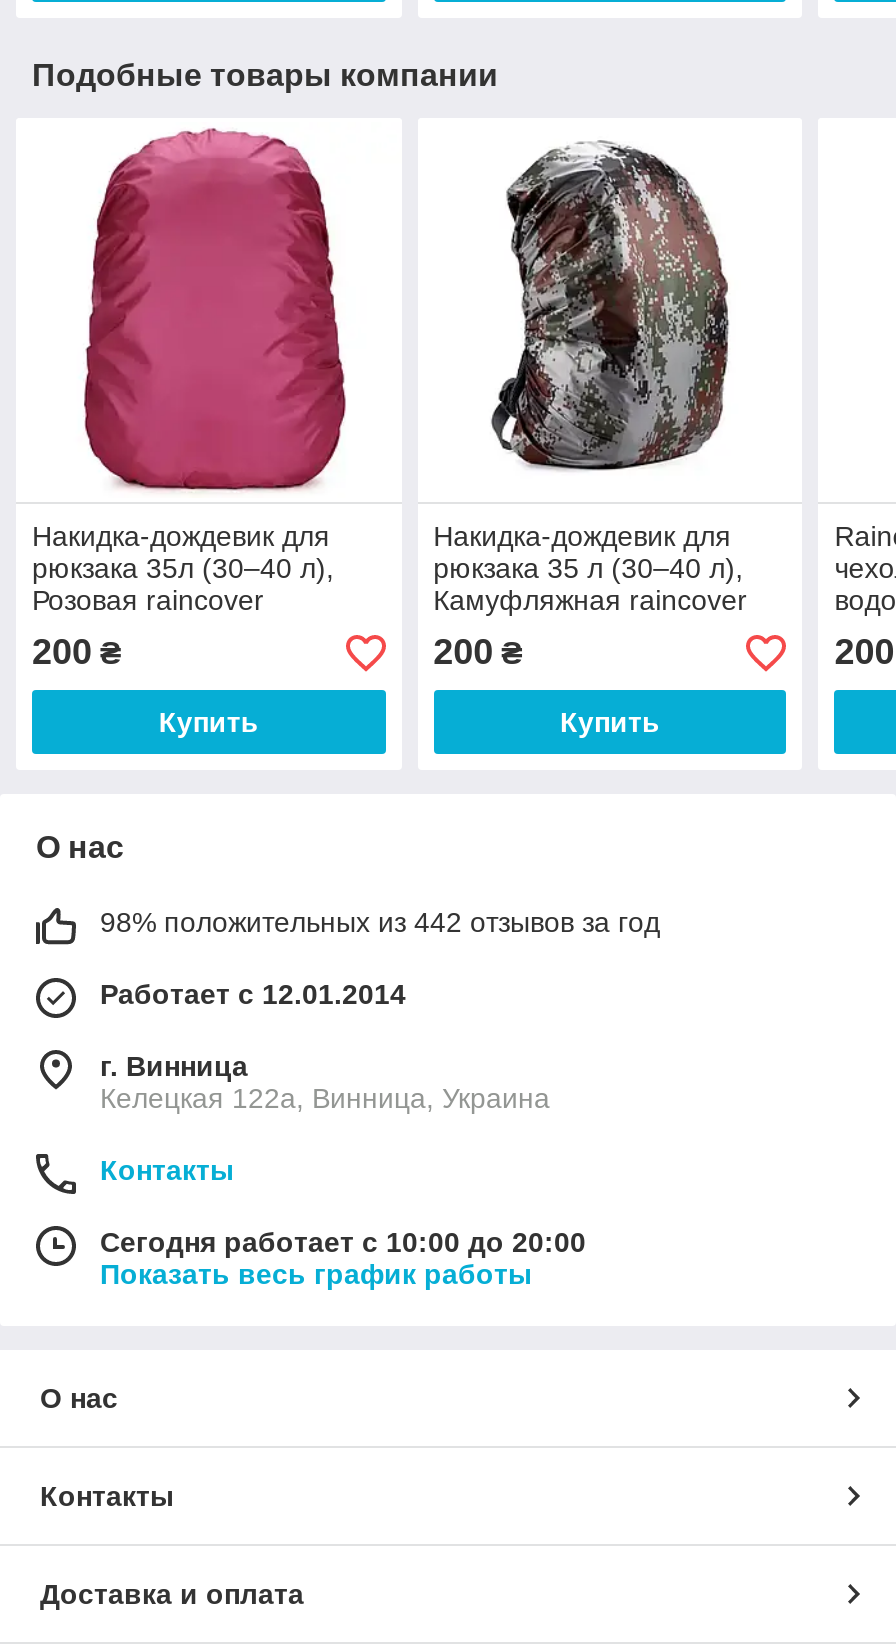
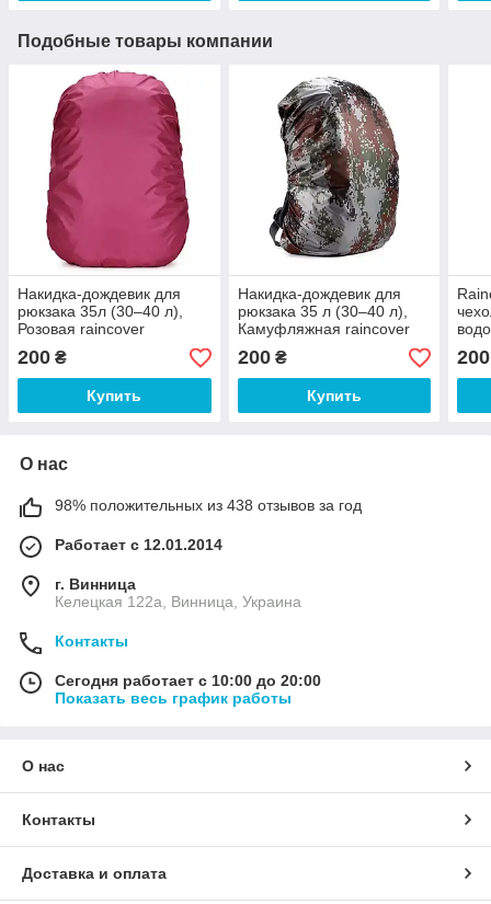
[100,907,660,939] 98% положительных из 442 отзывов за год -> [55,497,362,514] 98% положительных из 438 отзывов за год

